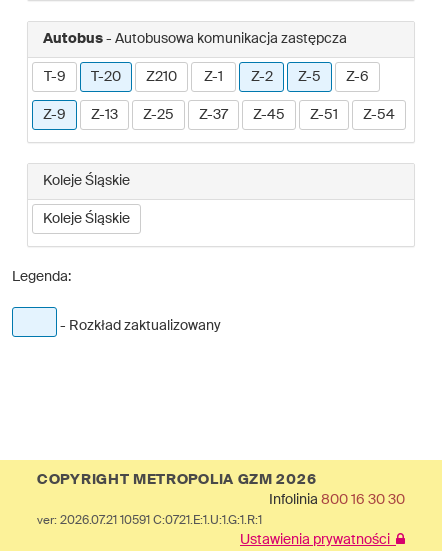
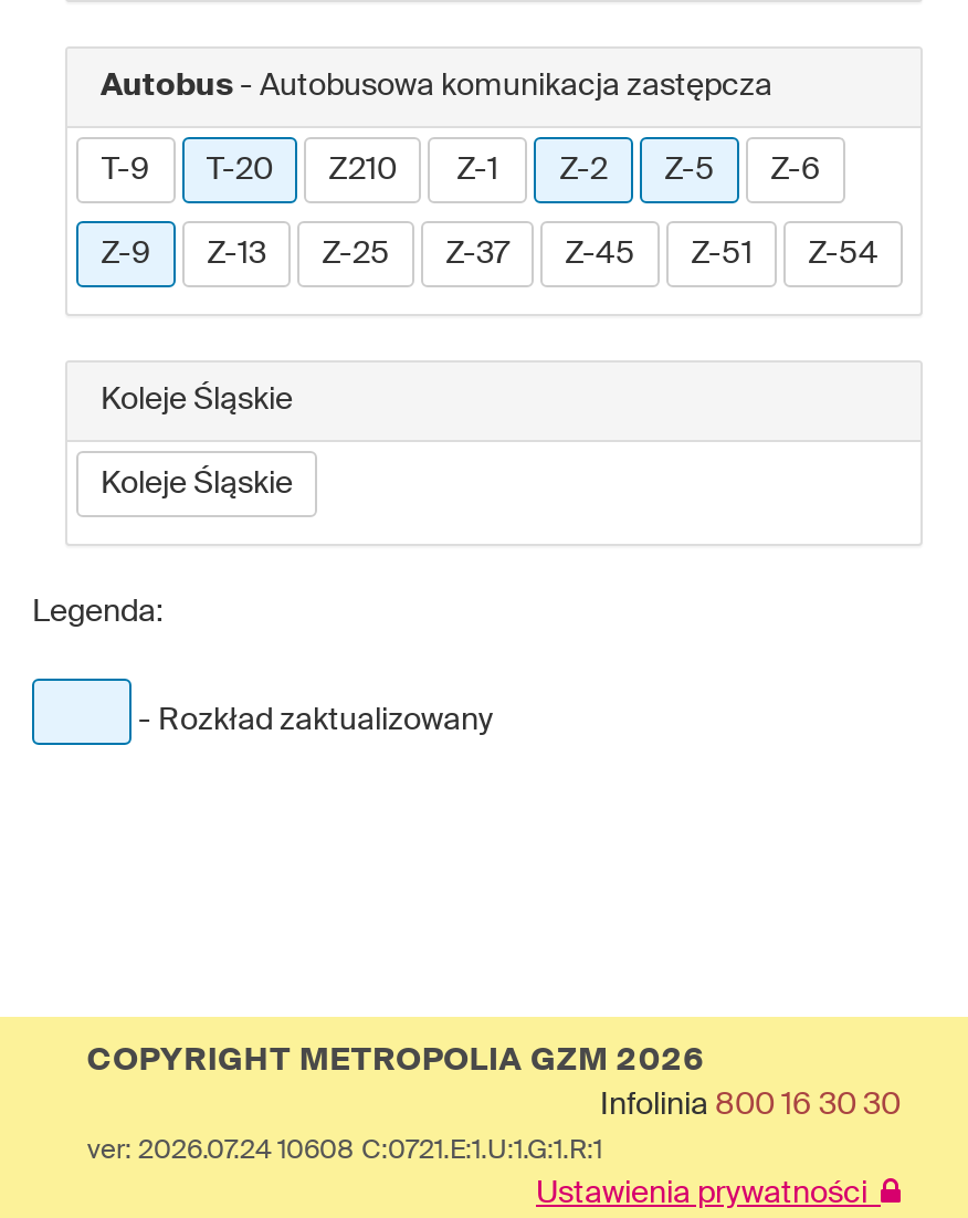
[37,515,262,527] ver: 2026.07.21 10591 C:0721.E:1.U:1.G:1.R:1 -> [87,1138,602,1165] ver: 2026.07.24 10608 C:0721.E:1.U:1.G:1.R:1

